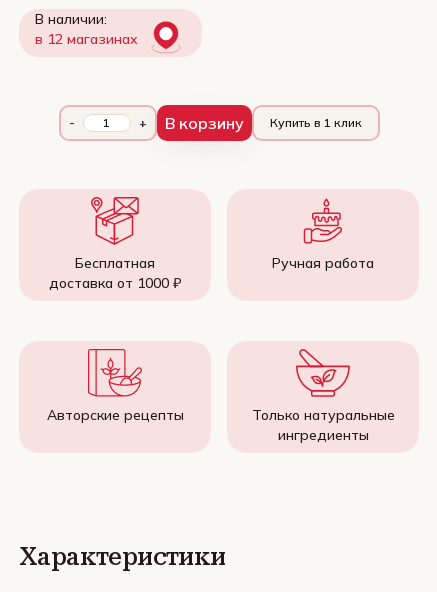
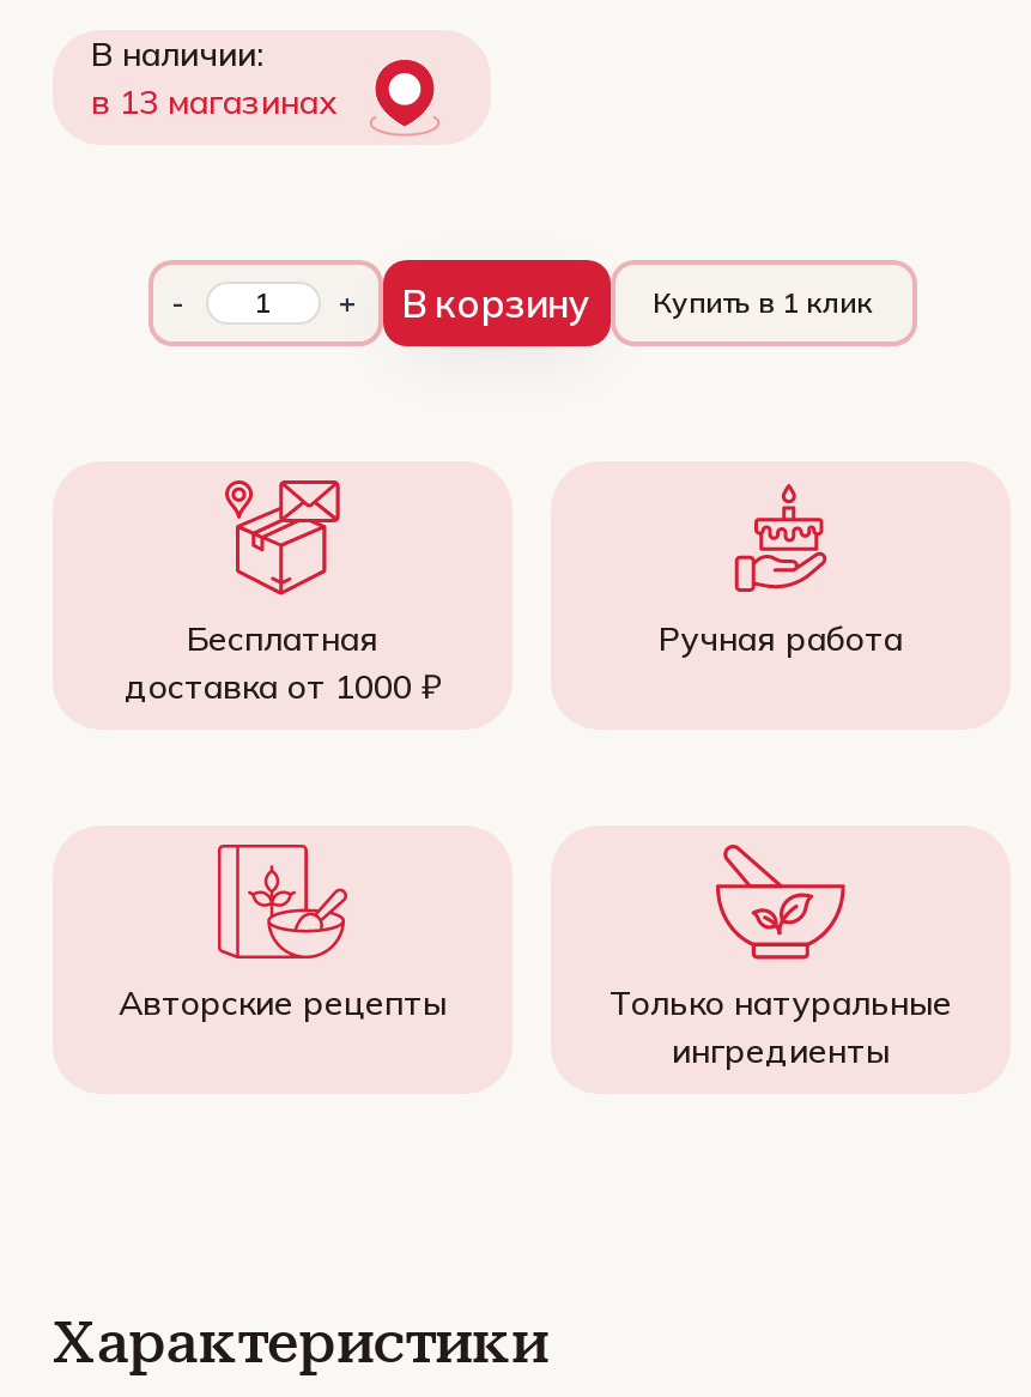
[35,30,138,48] в 12 магазинах -> [91,80,338,123] в 13 магазинах

